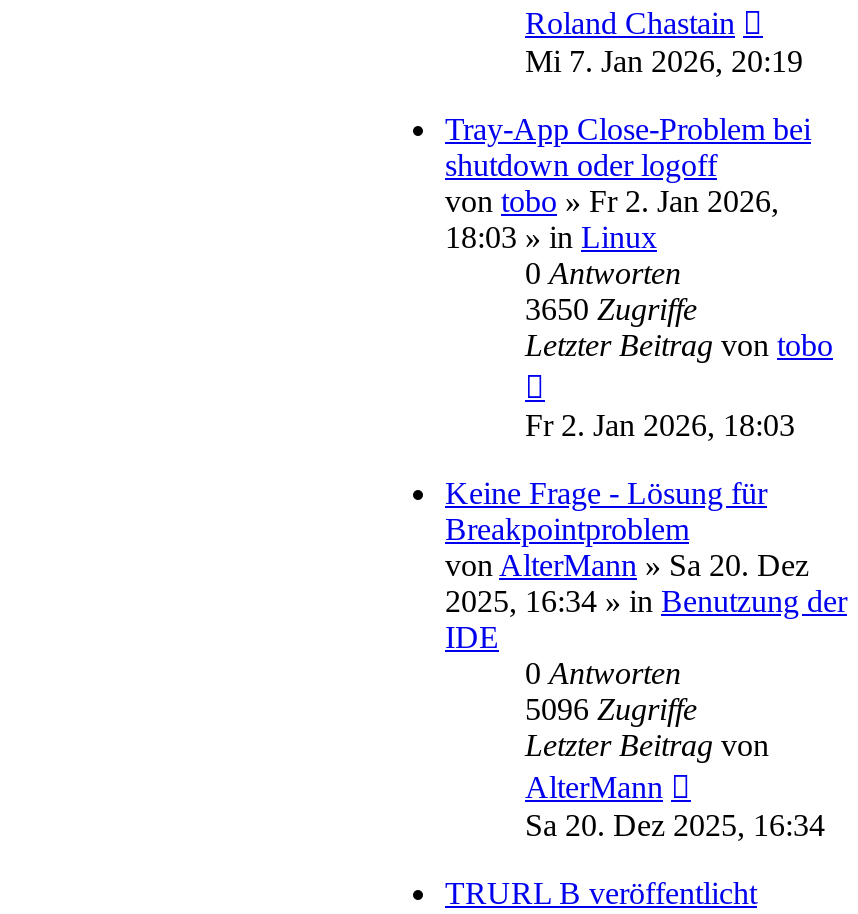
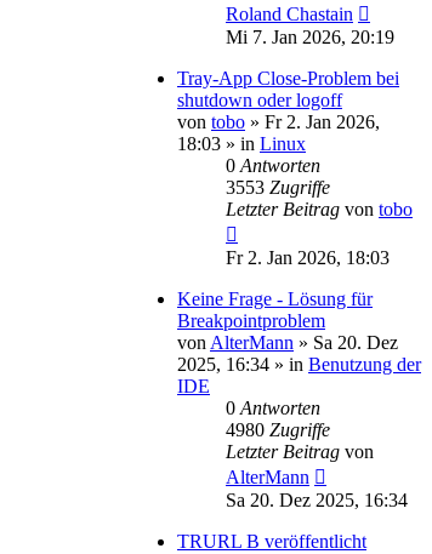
[525,292,697,326] 3650 Zugriffe -> [226,177,330,197] 3553 Zugriffe
[525,692,697,726] 5096 Zugriffe -> [226,419,330,440] 4980 Zugriffe

